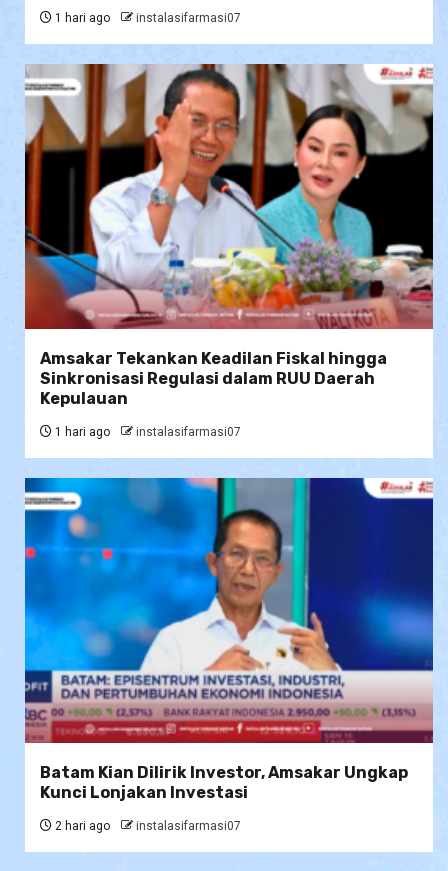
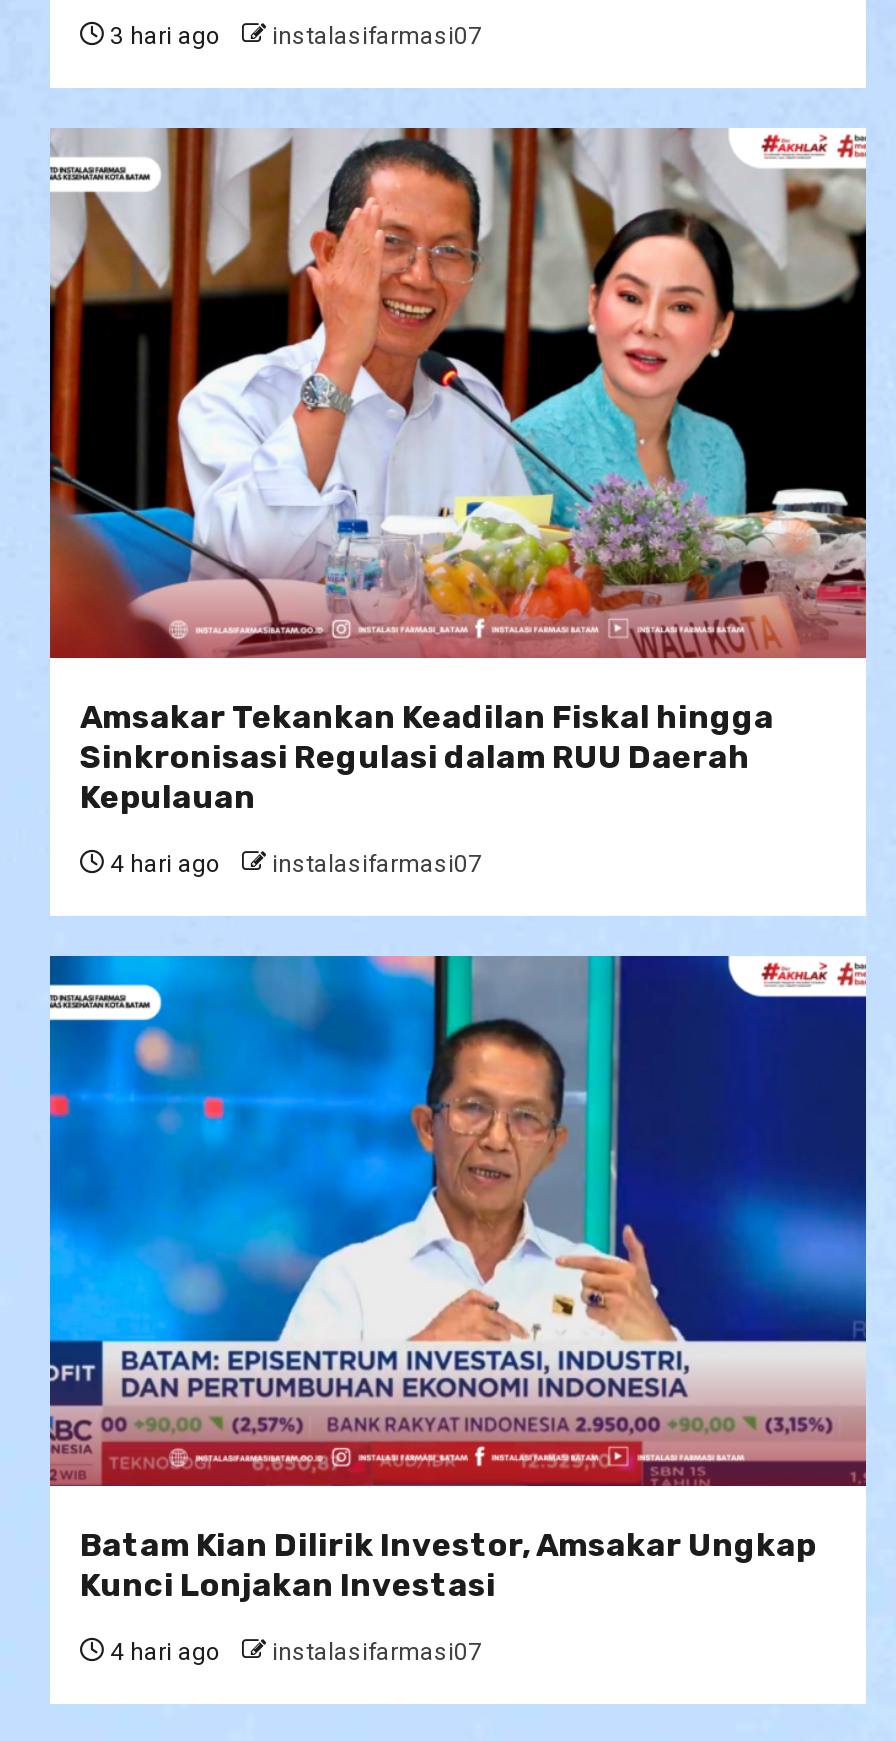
[52,11,241,25] 1 hari ago instalasifarmasi07 -> [104,22,482,50] 3 hari ago instalasifarmasi07
[52,425,241,439] 1 hari ago instalasifarmasi07 -> [104,850,482,878] 4 hari ago instalasifarmasi07
[52,819,241,833] 2 hari ago instalasifarmasi07 -> [104,1638,482,1666] 4 hari ago instalasifarmasi07

